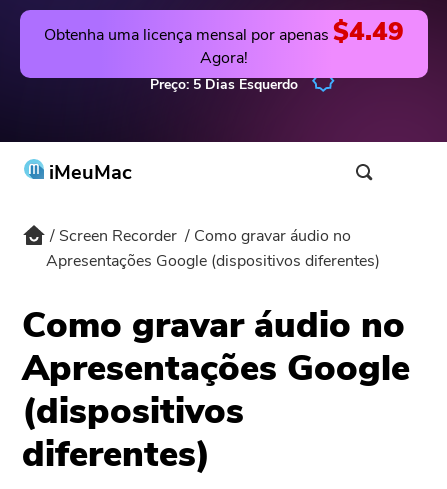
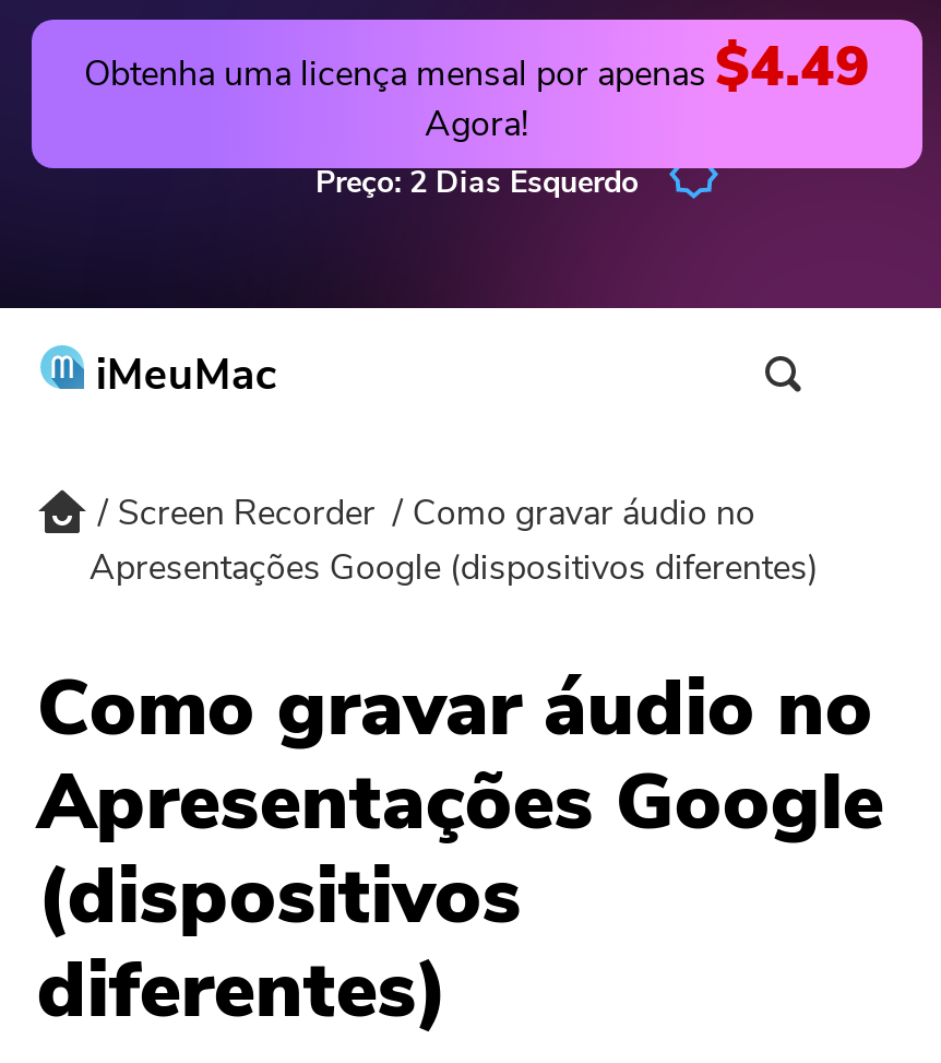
[150,75,298,94] Preço:5 DiasEsquerdo -> [315,162,639,203] Preço:2 DiasEsquerdo

